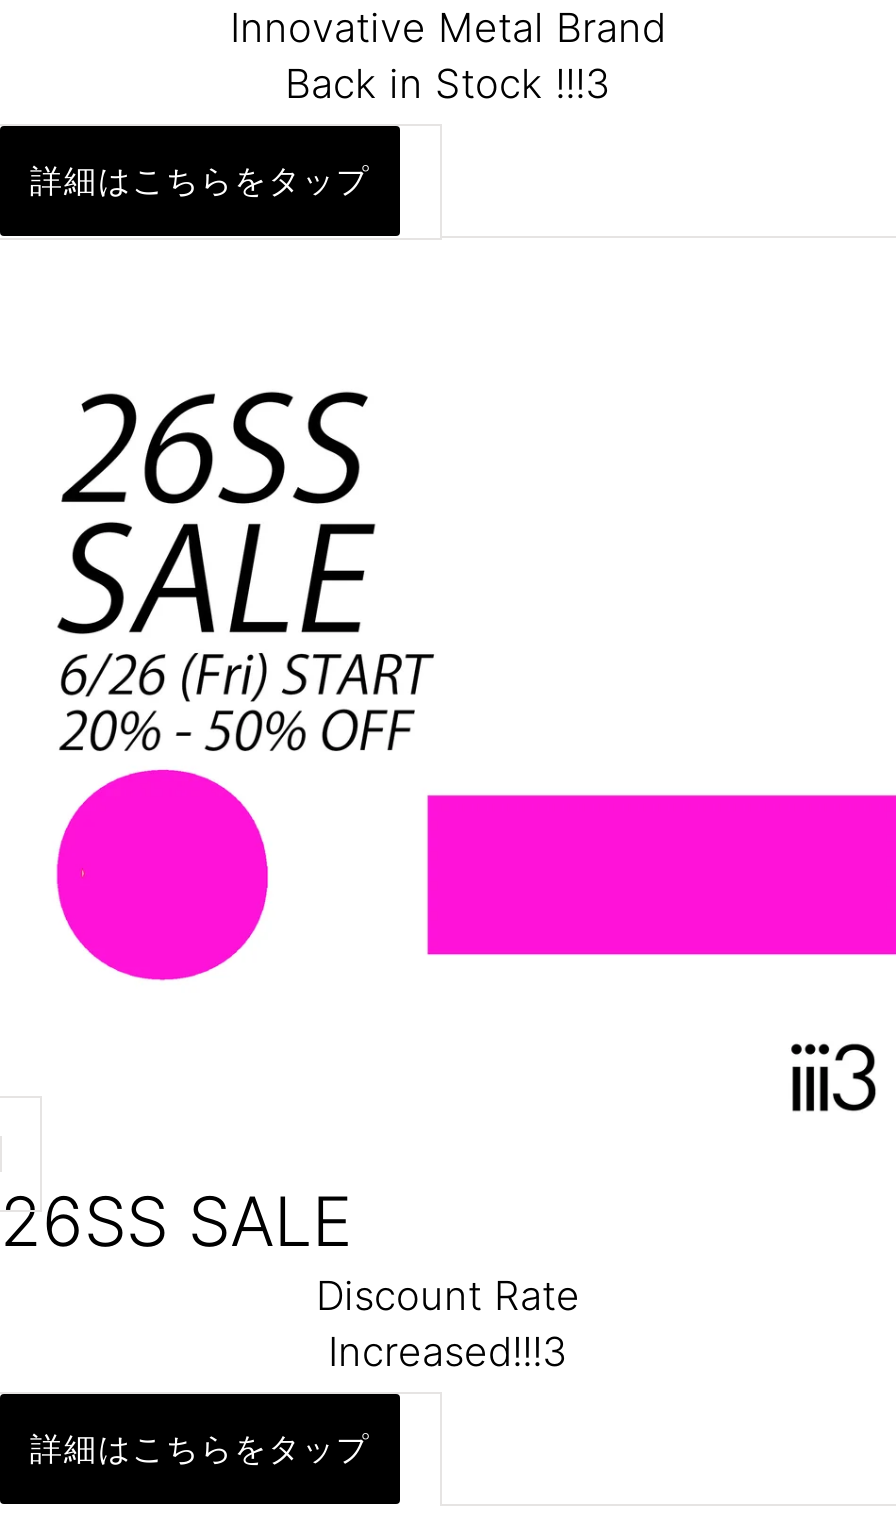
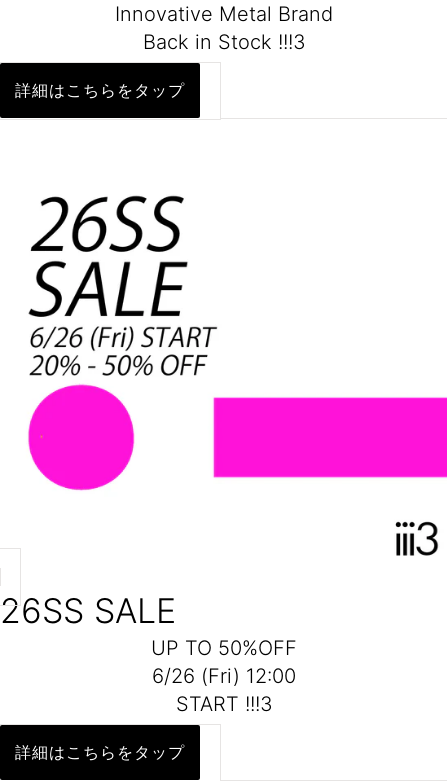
[316,1272,580,1376] Discount Rate | Increased!!!3 -> [151,636,297,716] UP TO 50%OFF | 6/26 (Fri) 12:00 | START !!!3

